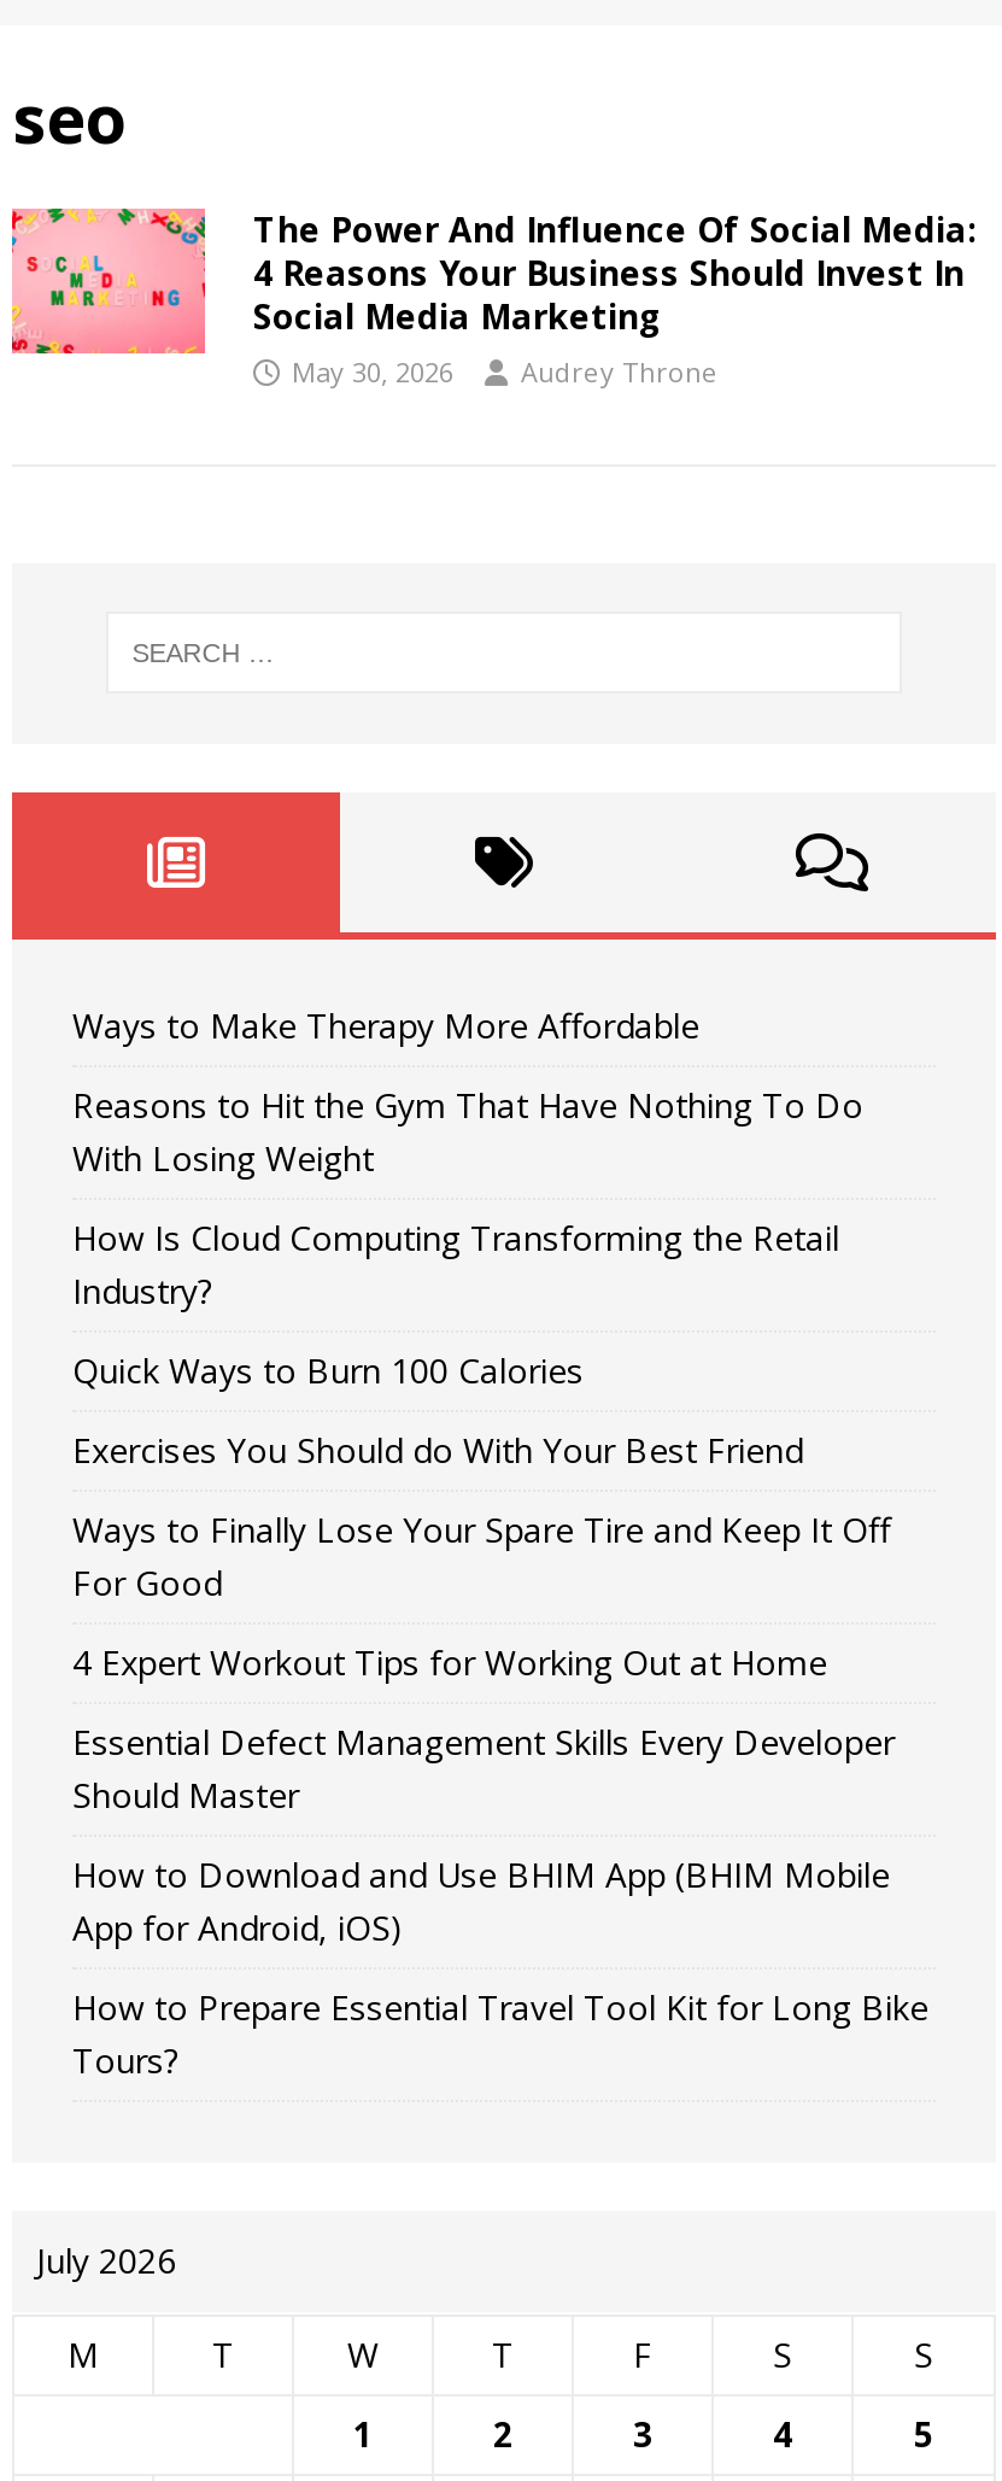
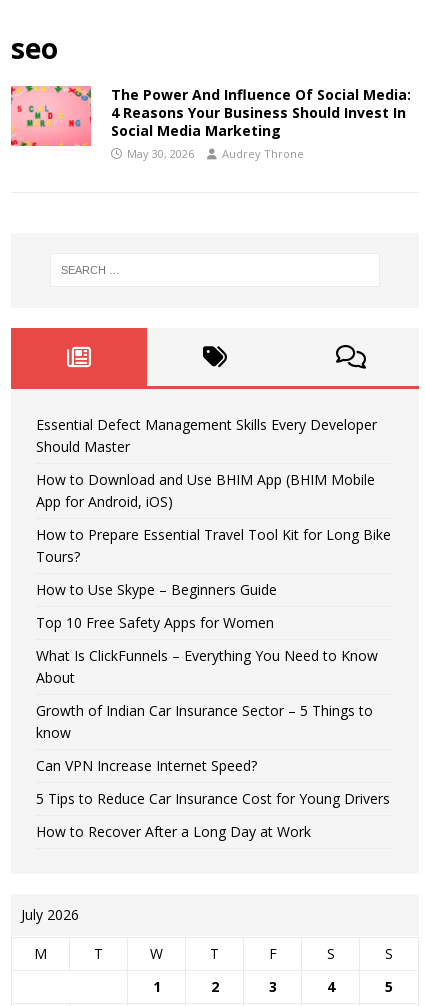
[72,1002,890,1684] Ways to Make Therapy More Affordable | Reasons to Hit the Gym That Have Nothing To Do | With Losing Weight | How Is Cloud Computing Transforming the Retail | Industry? | Quick Ways to Burn 100 Calories | Exercises You Should do With Your Best Friend | Ways to Finally Lose Your Spare Tire and Keep It Off | For Good | 4 Expert Workout Tips for Working Out at Home -> none
moved [72,1718,928,2082] -> [36,415,391,566]: Essential Defect Management Skills Every Developer | Should Master | How to Download and Use BHIM App (BHIM Mobile | App for Android, iOS) | How to Prepare Essential Travel Tool Kit for Long Bike | Tours?
none -> [36,580,390,841] How to Use Skype – Beginners Guide | Top 10 Free Safety Apps for Women | What Is ClickFunnels – Everything You Need to Know | About | Growth of Indian Car Insurance Sector – 5 Things to | know | Can VPN Increase Internet Speed? | 5 Tips to Reduce Car Insurance Cost for Young Drivers | How to Recover After a Long Day at Work

